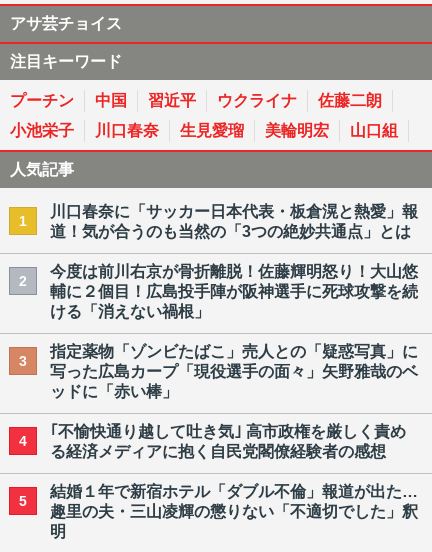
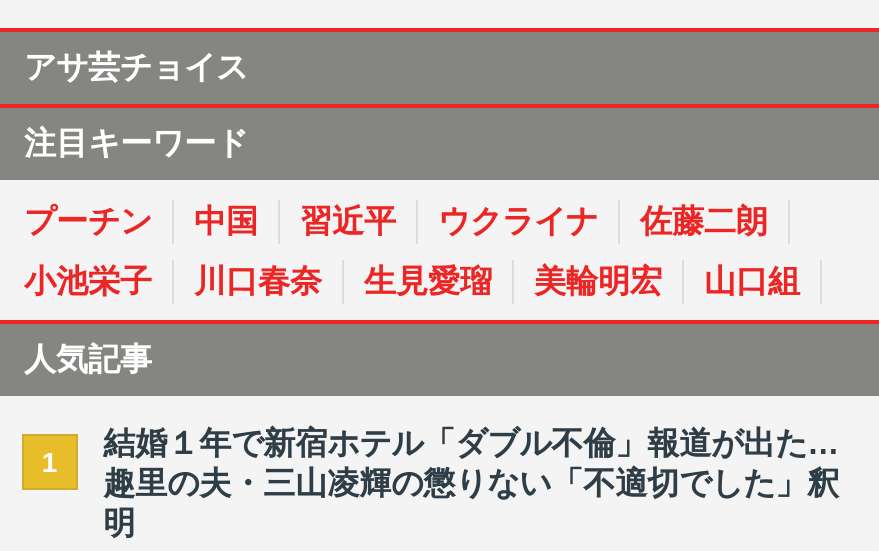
[19,203,418,288] 川口春奈に「サッカー日本代表・板倉滉と熱愛」報 | 道！気が合うのも当然の「3つの絶妙共通点」とは | 2 -> none
[19,263,418,368] 今度は前川右京が骨折離脱！佐藤輝明怒り！大山悠 | 輔に２個目！広島投手陣が阪神選手に死球攻撃を続 | ける「消えない禍根」 | 3 -> none
[19,343,418,448] 指定薬物「ゾンビたばこ」売人との「疑惑写真」に | 写った広島カープ「現役選手の面々」矢野雅哉のベ | ッドに「赤い棒」 | 4 -> none
[19,423,406,508] ｢不愉快通り越して吐き気｣ 高市政権を厳しく責め | る経済メディアに抱く自民党閣僚経験者の感想 | 5 -> none

